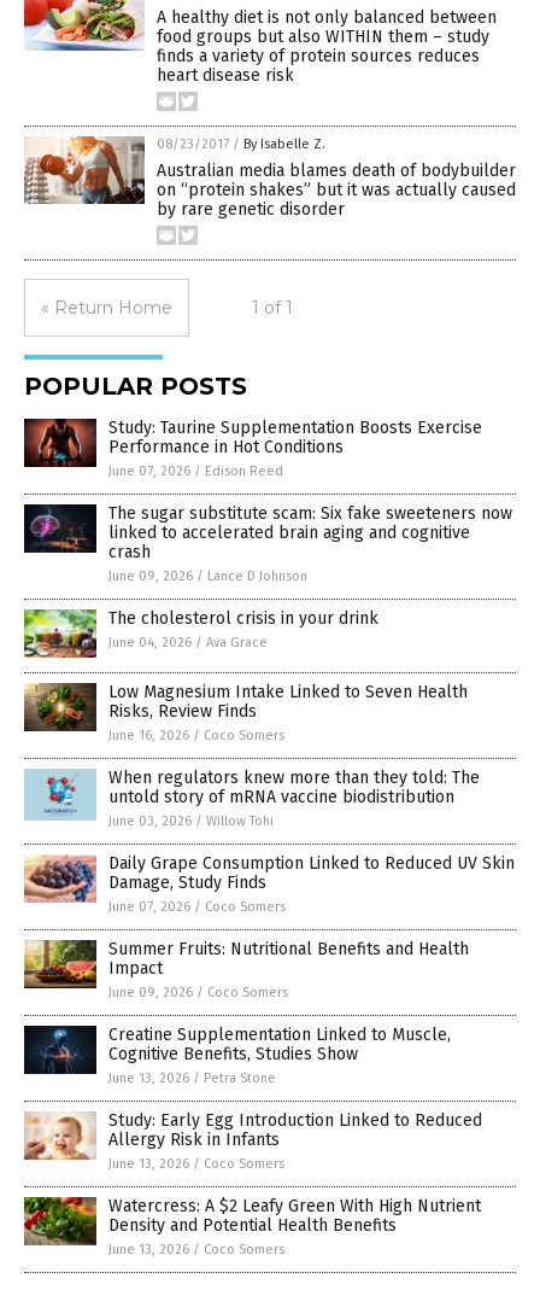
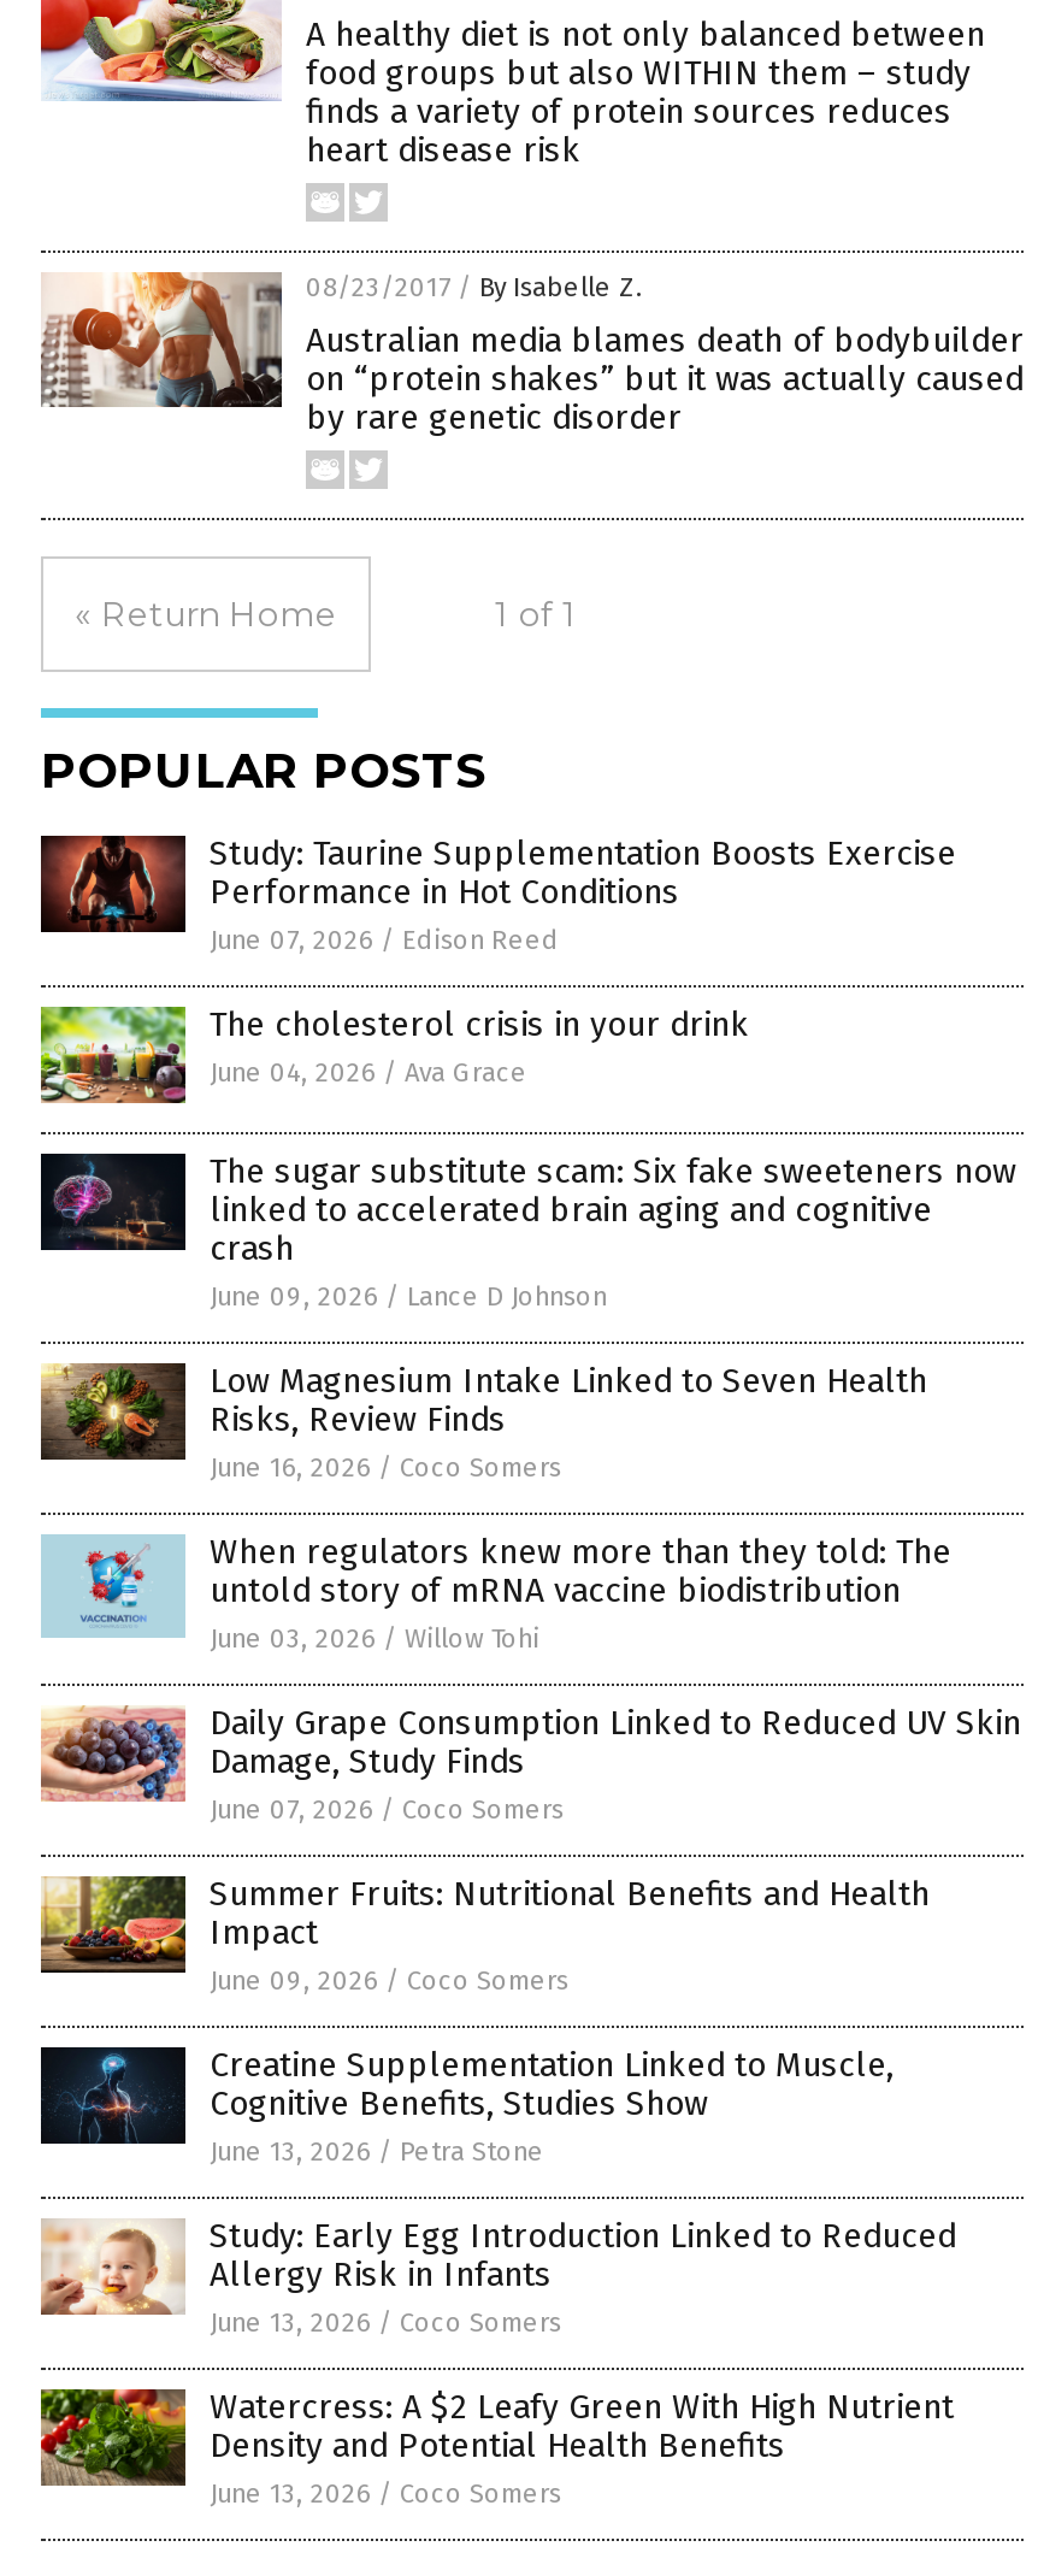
moved [25,497,512,584] -> [43,1139,1016,1313]: [image] | The sugar substitute scam: Six fake sweeteners now | linked to accelerated brain aging and cognitive | crash | June 09, 2026 / Lance D Johnson
moved [23,608,378,659] -> [39,1004,749,1106]: [image] | The cholesterol crisis in your drink | June 04, 2026 / Ava Grace

